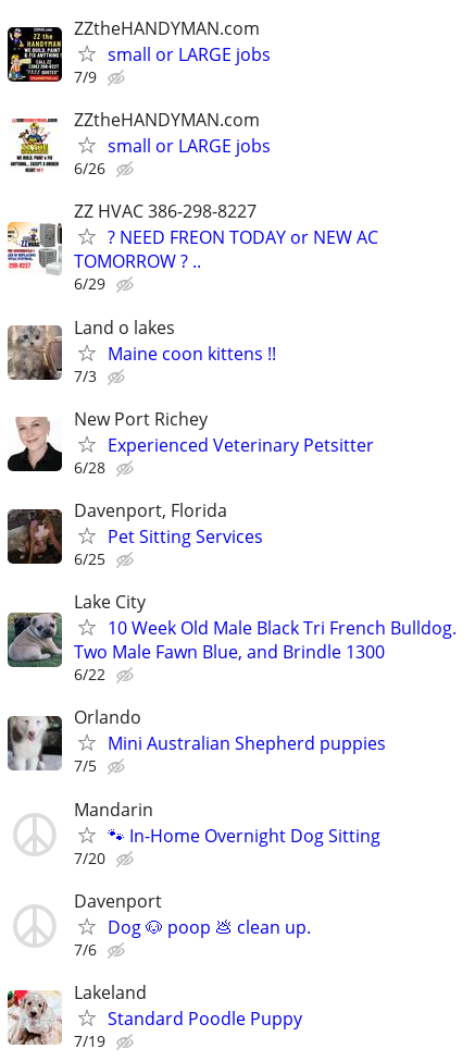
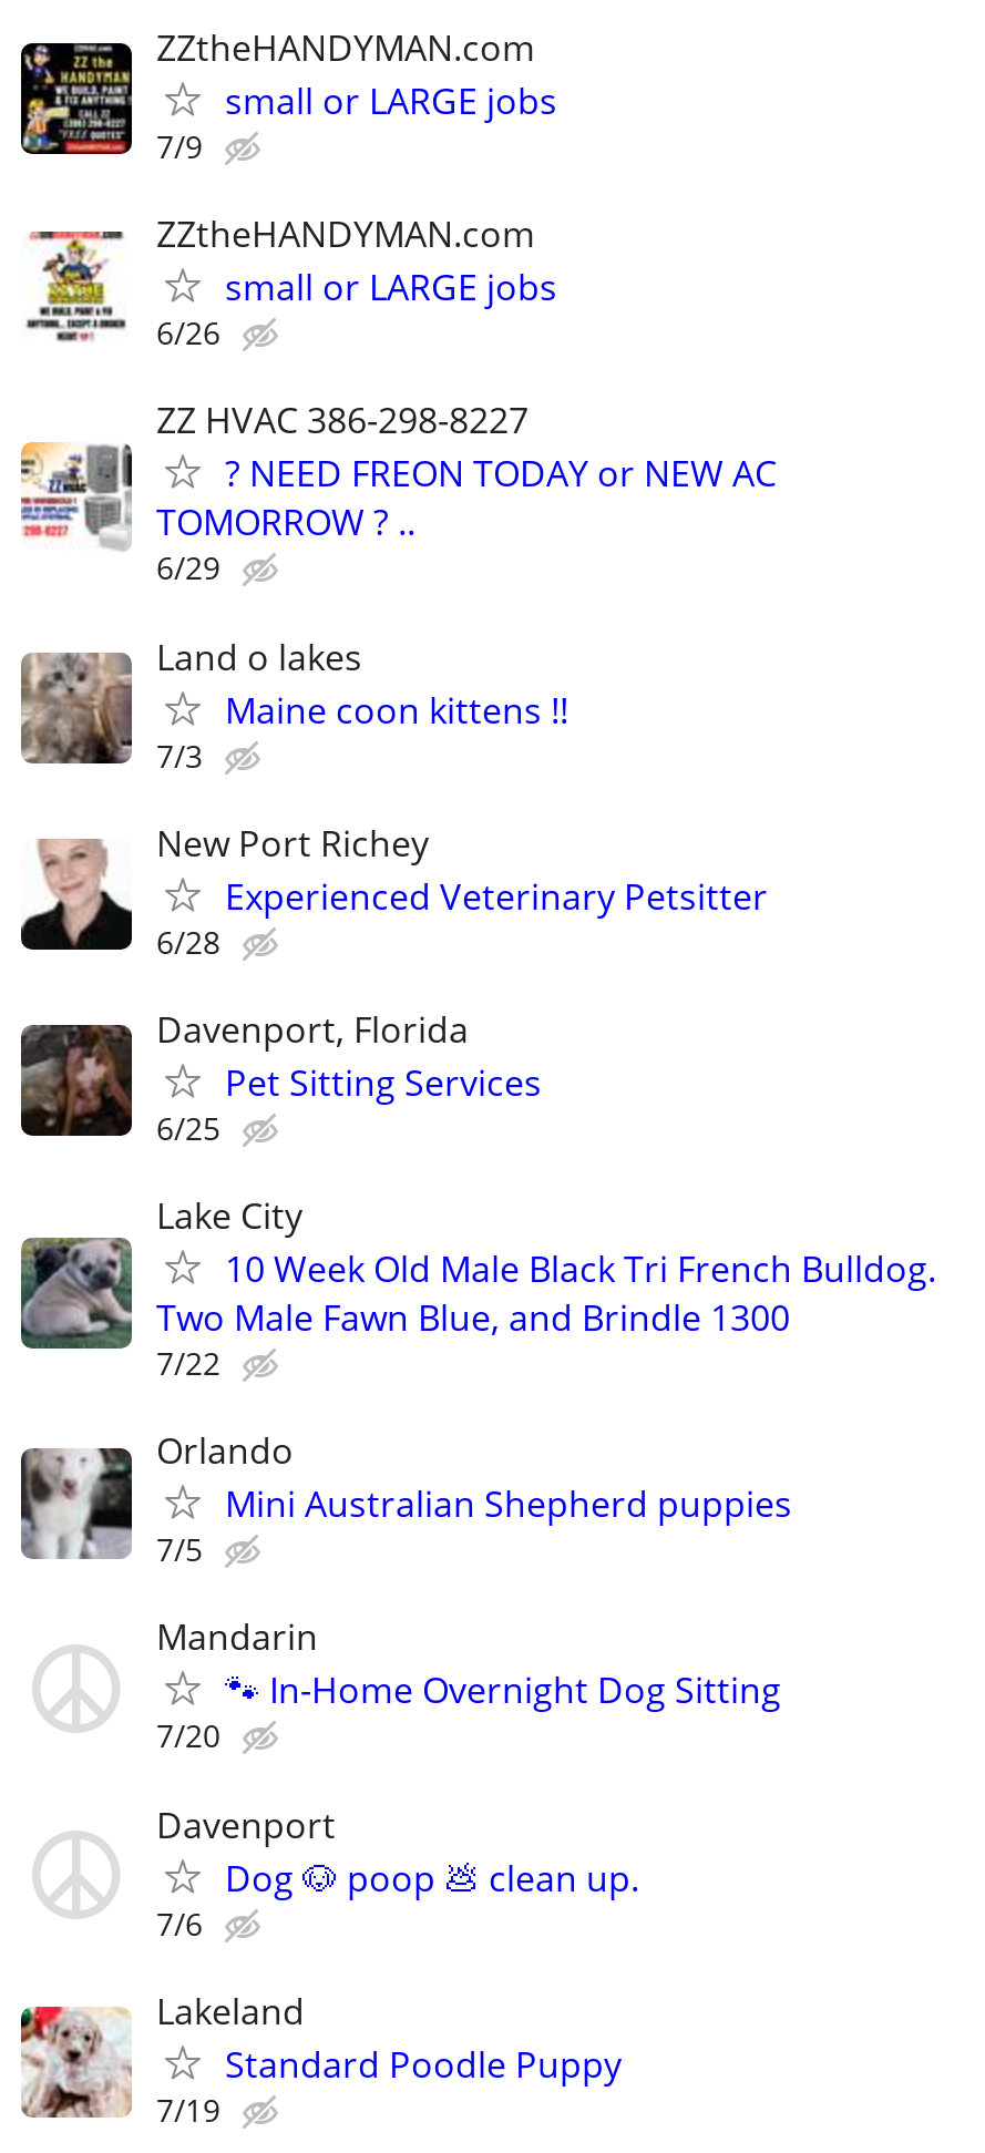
[74,664,105,685] 6/22 -> [156,1342,220,1384] 7/22

